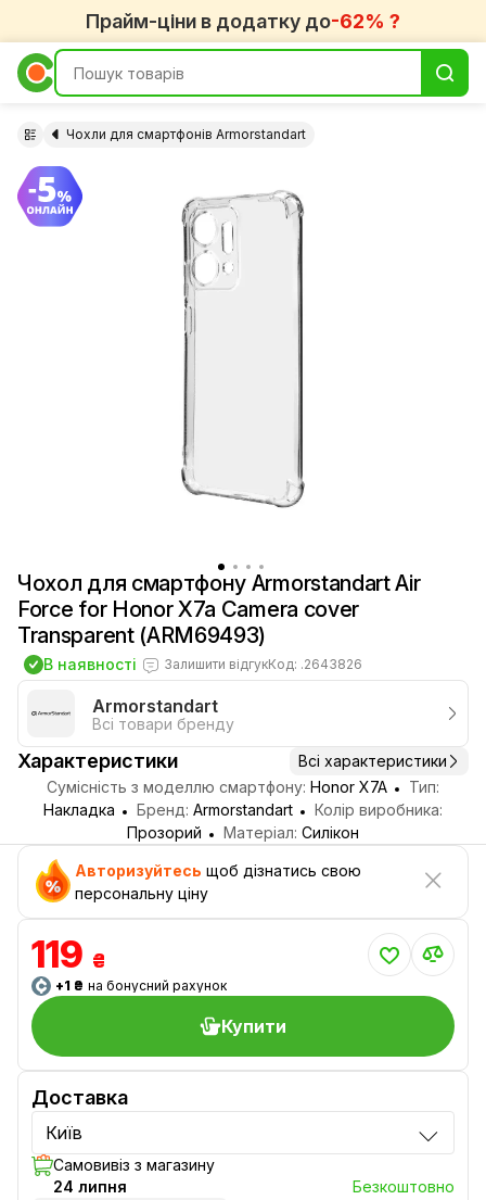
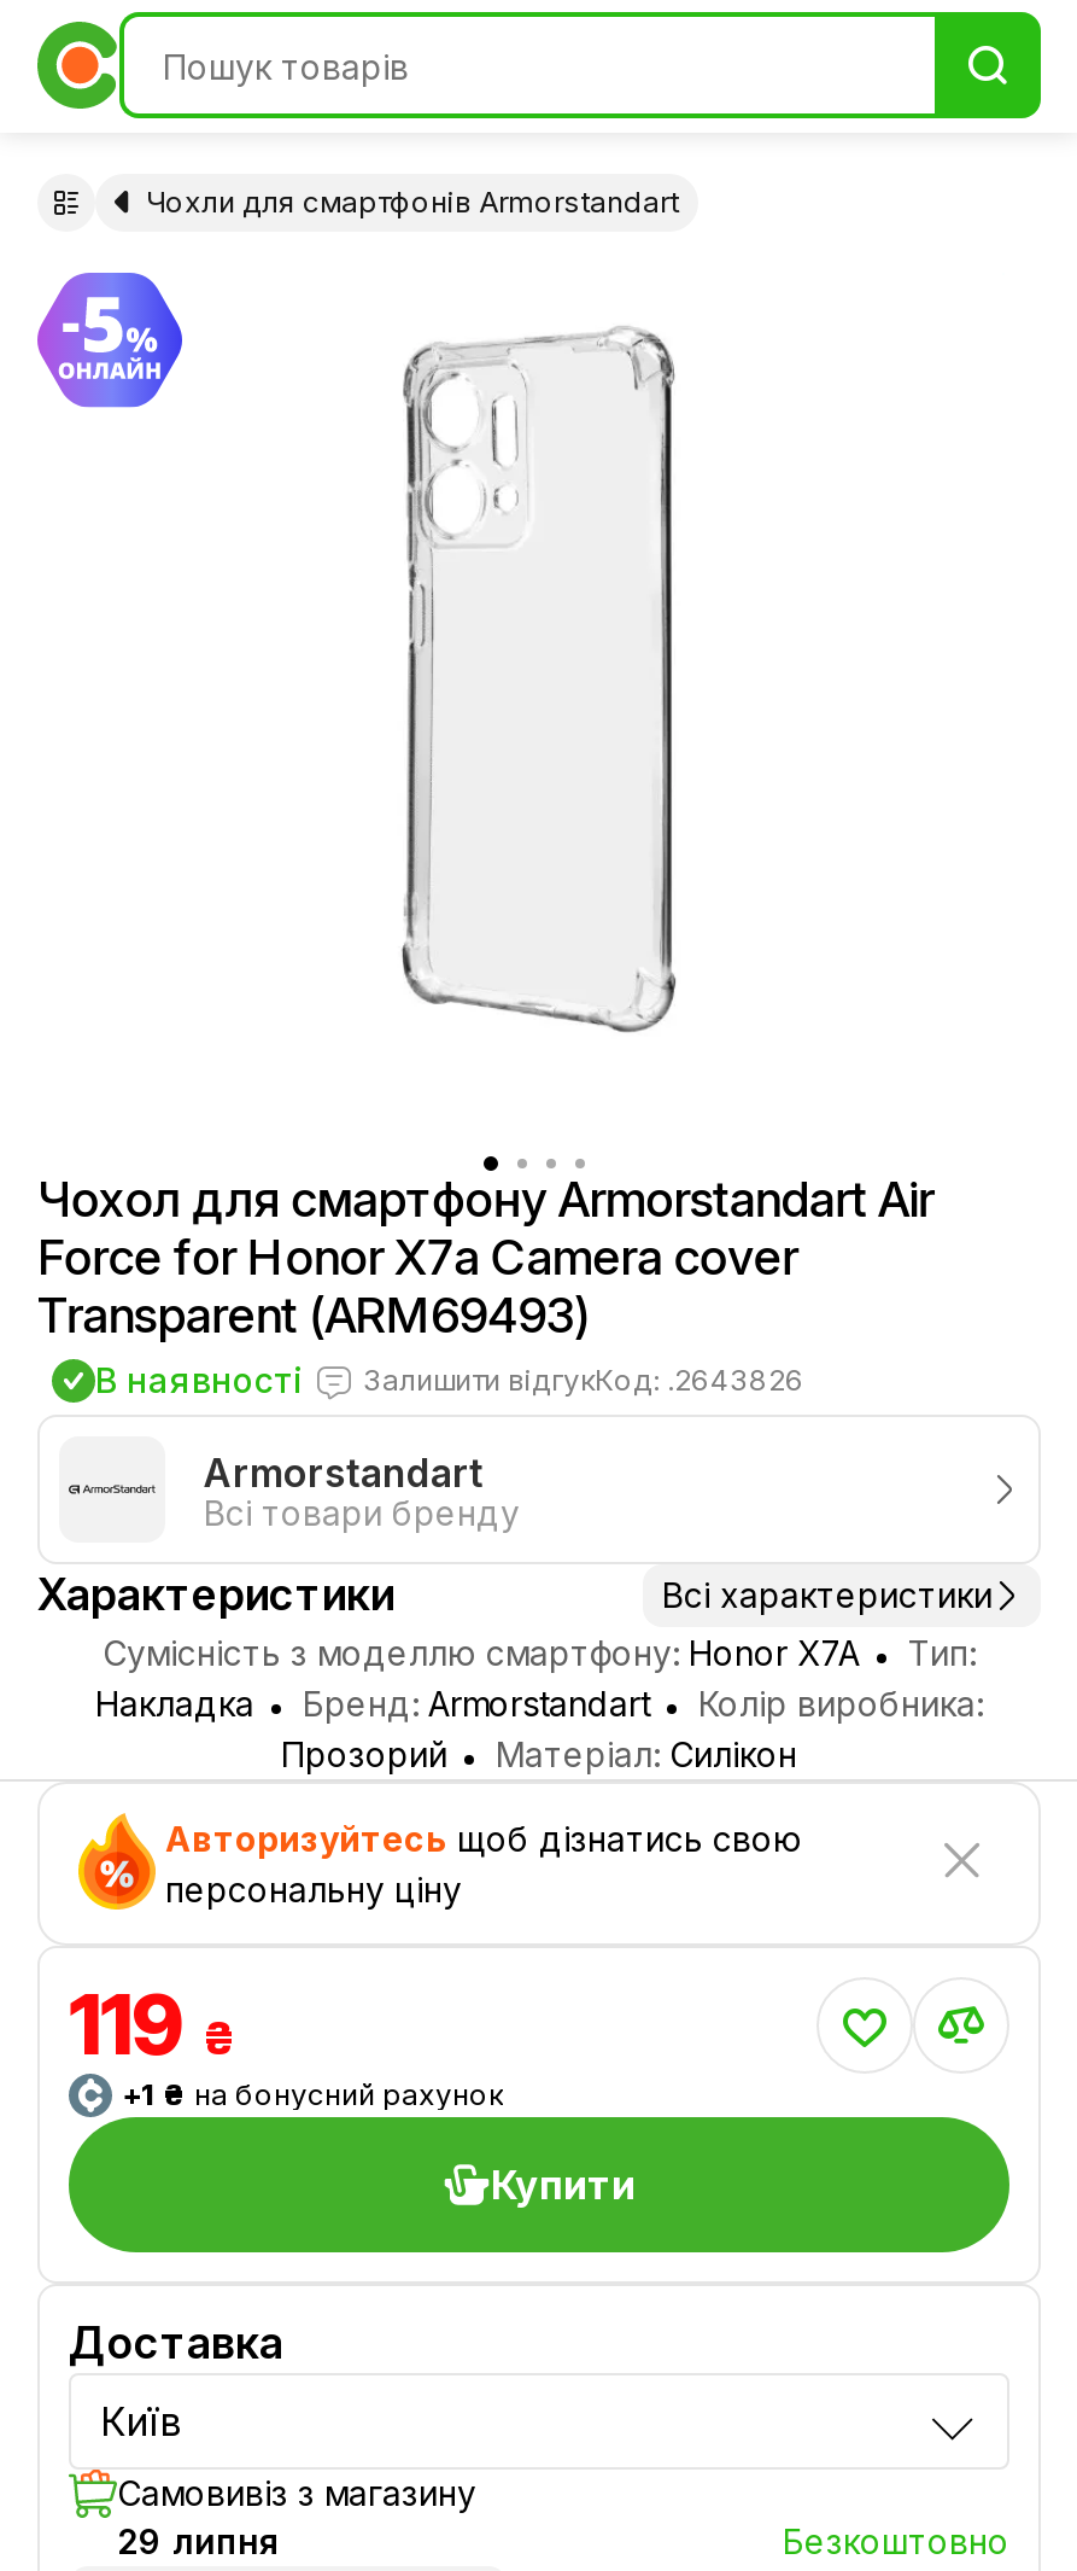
[86,9,400,32] Прайм-ціни в додатку до-62% ? -> none
[53,1178,127,1196] 24 липня -> [117,2521,281,2562] 29 липня

